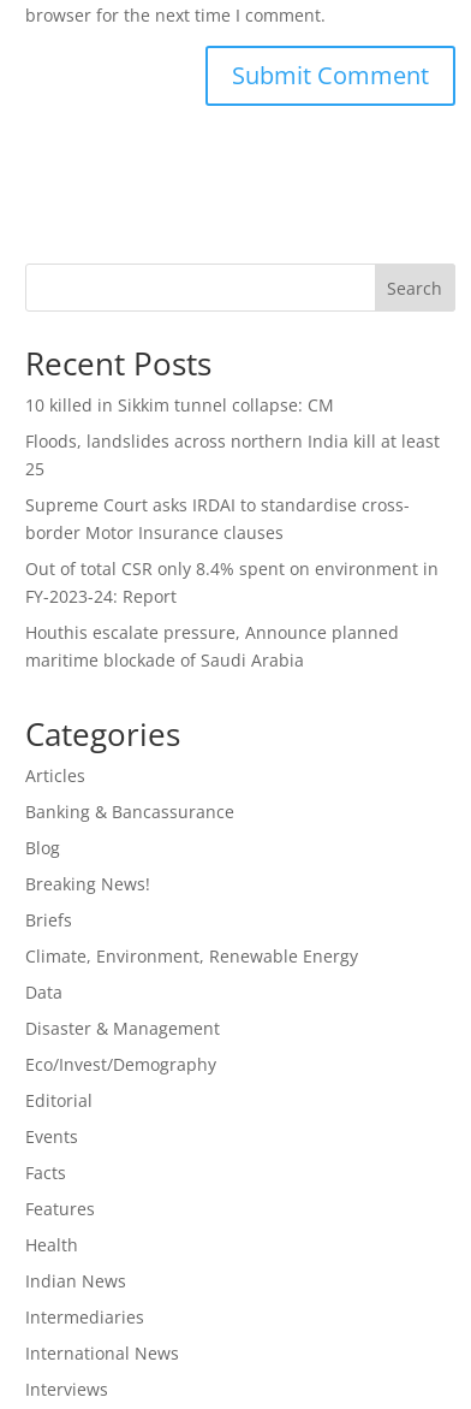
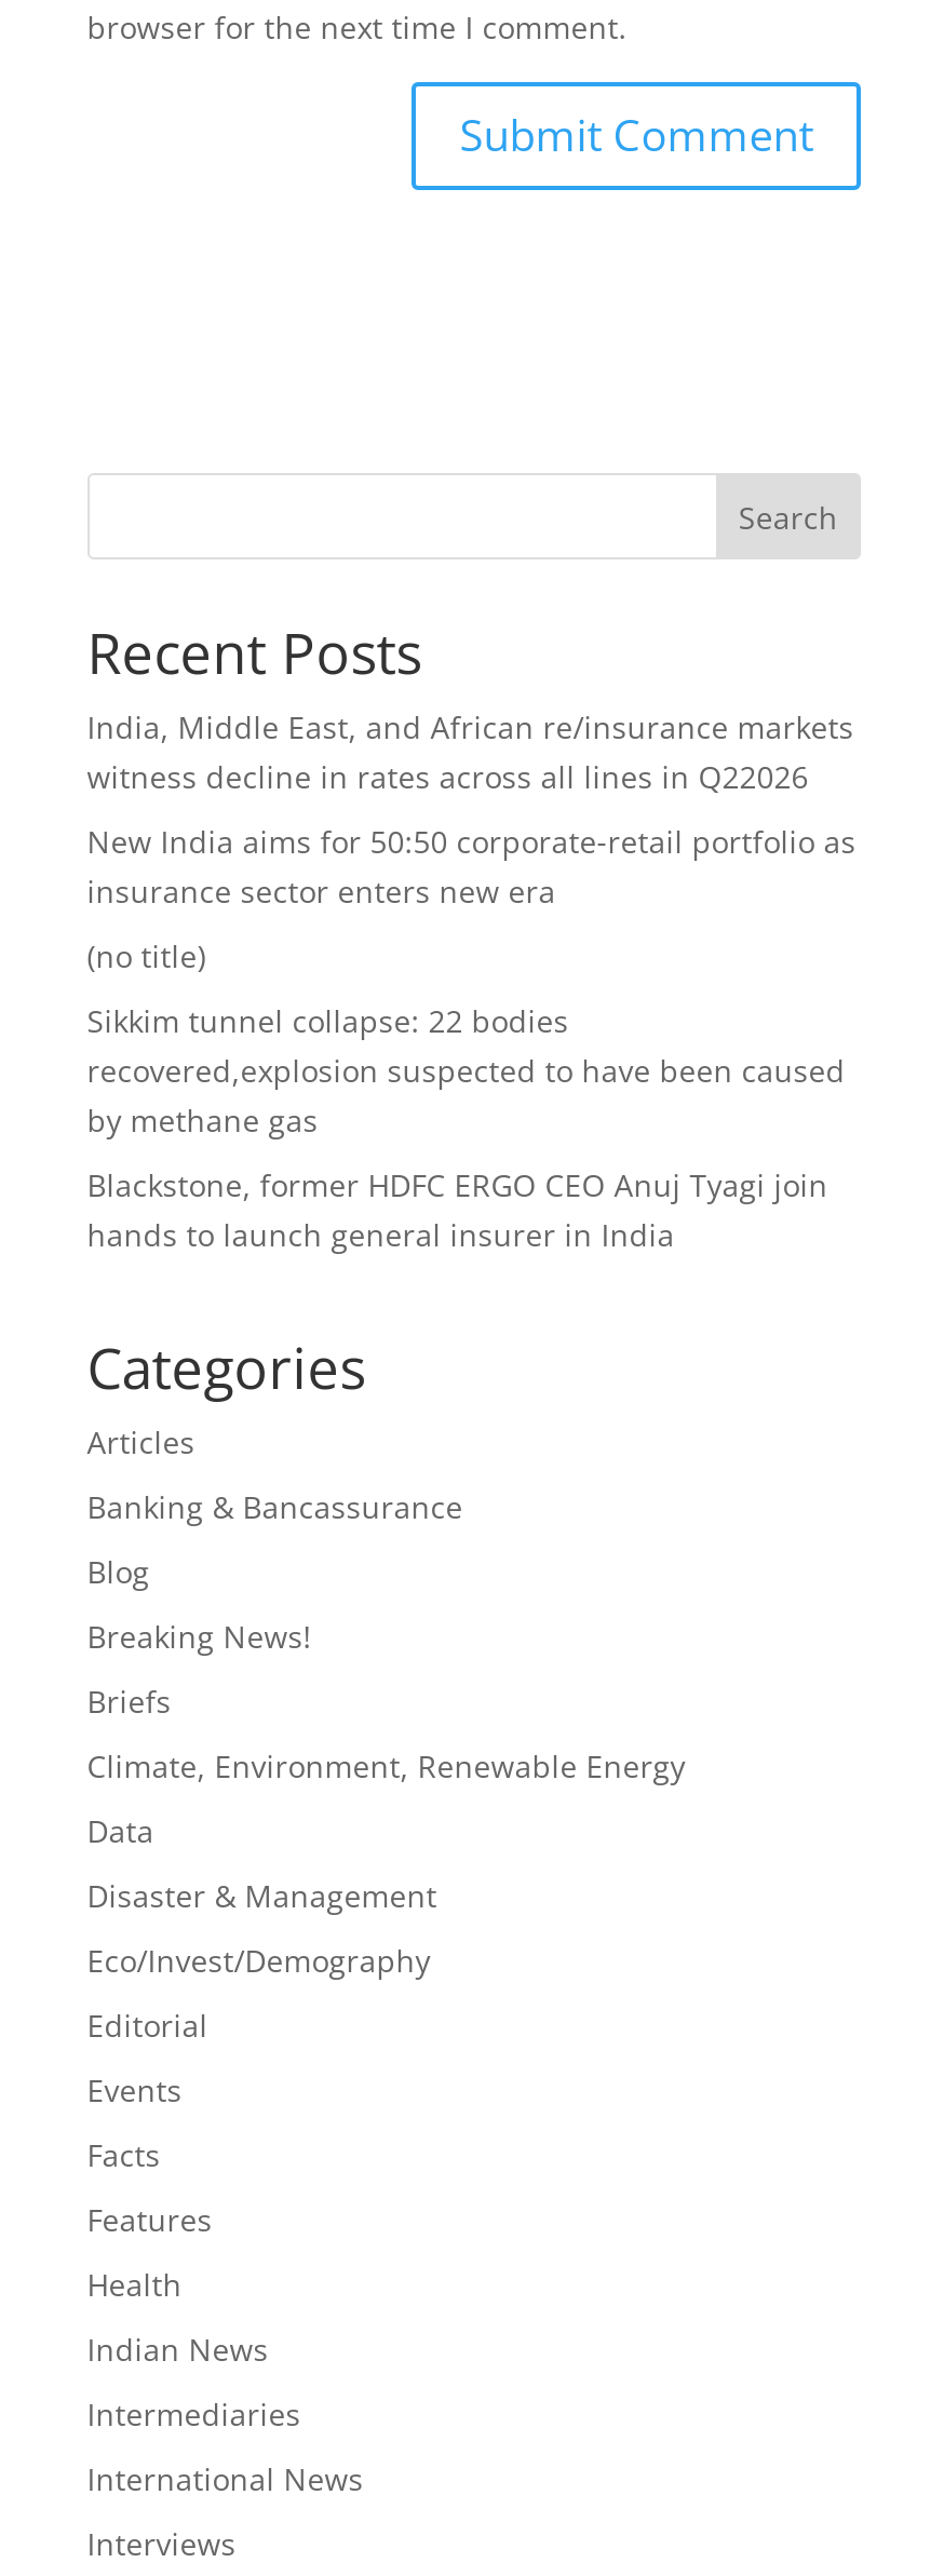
[25,393,334,416] 10 killed in Sikkim tunnel collapse: CM -> [87,706,854,797] India, Middle East, and African re/insurance markets | witness decline in rates across all lines in Q22026
[25,430,440,480] Floods, landslides across northern India kill at least | 25 -> [87,821,856,912] New India aims for 50:50 corporate-retail portfolio as | insurance sector enters new era
[25,493,409,544] Supreme Court asks IRDAI to standardise cross- | border Motor Insurance clauses -> [87,935,206,976] (no title)
[25,557,438,608] Out of total CSR only 8.4% spent on environment in | FY-2023-24: Report -> [87,1000,845,1141] Sikkim tunnel collapse: 22 bodies | recovered,explosion suspected to have been caused | by methane gas
[25,621,399,671] Houthis escalate pressure, Announce planned | maritime blockade of Saudi Arabia -> [87,1164,828,1255] Blackstone, former HDFC ERGO CEO Anuj Tyagi join | hands to launch general insurer in India

